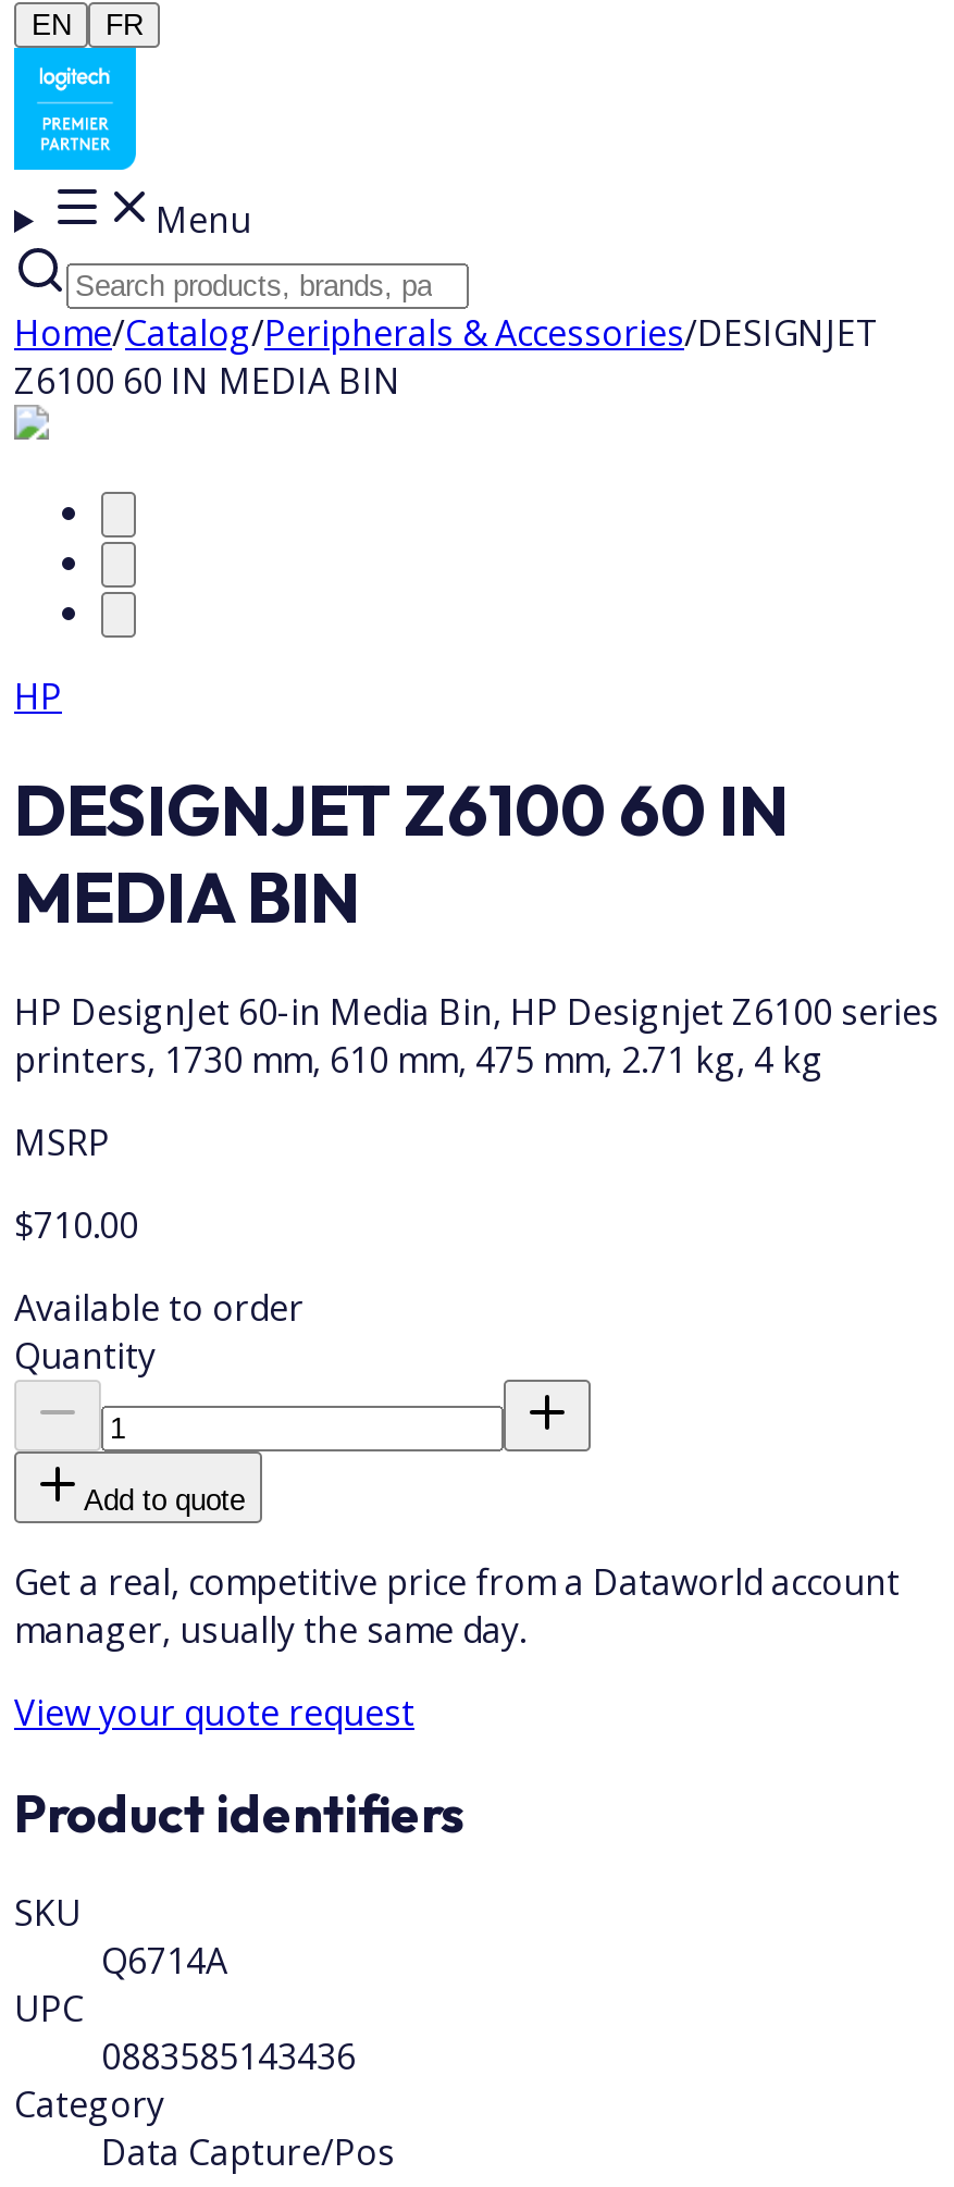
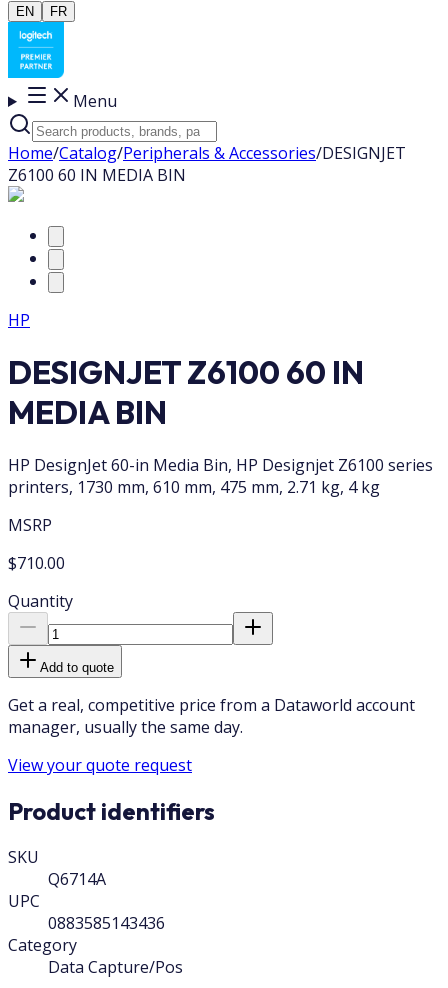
[14,1284,303,1332] Available to order -> none

